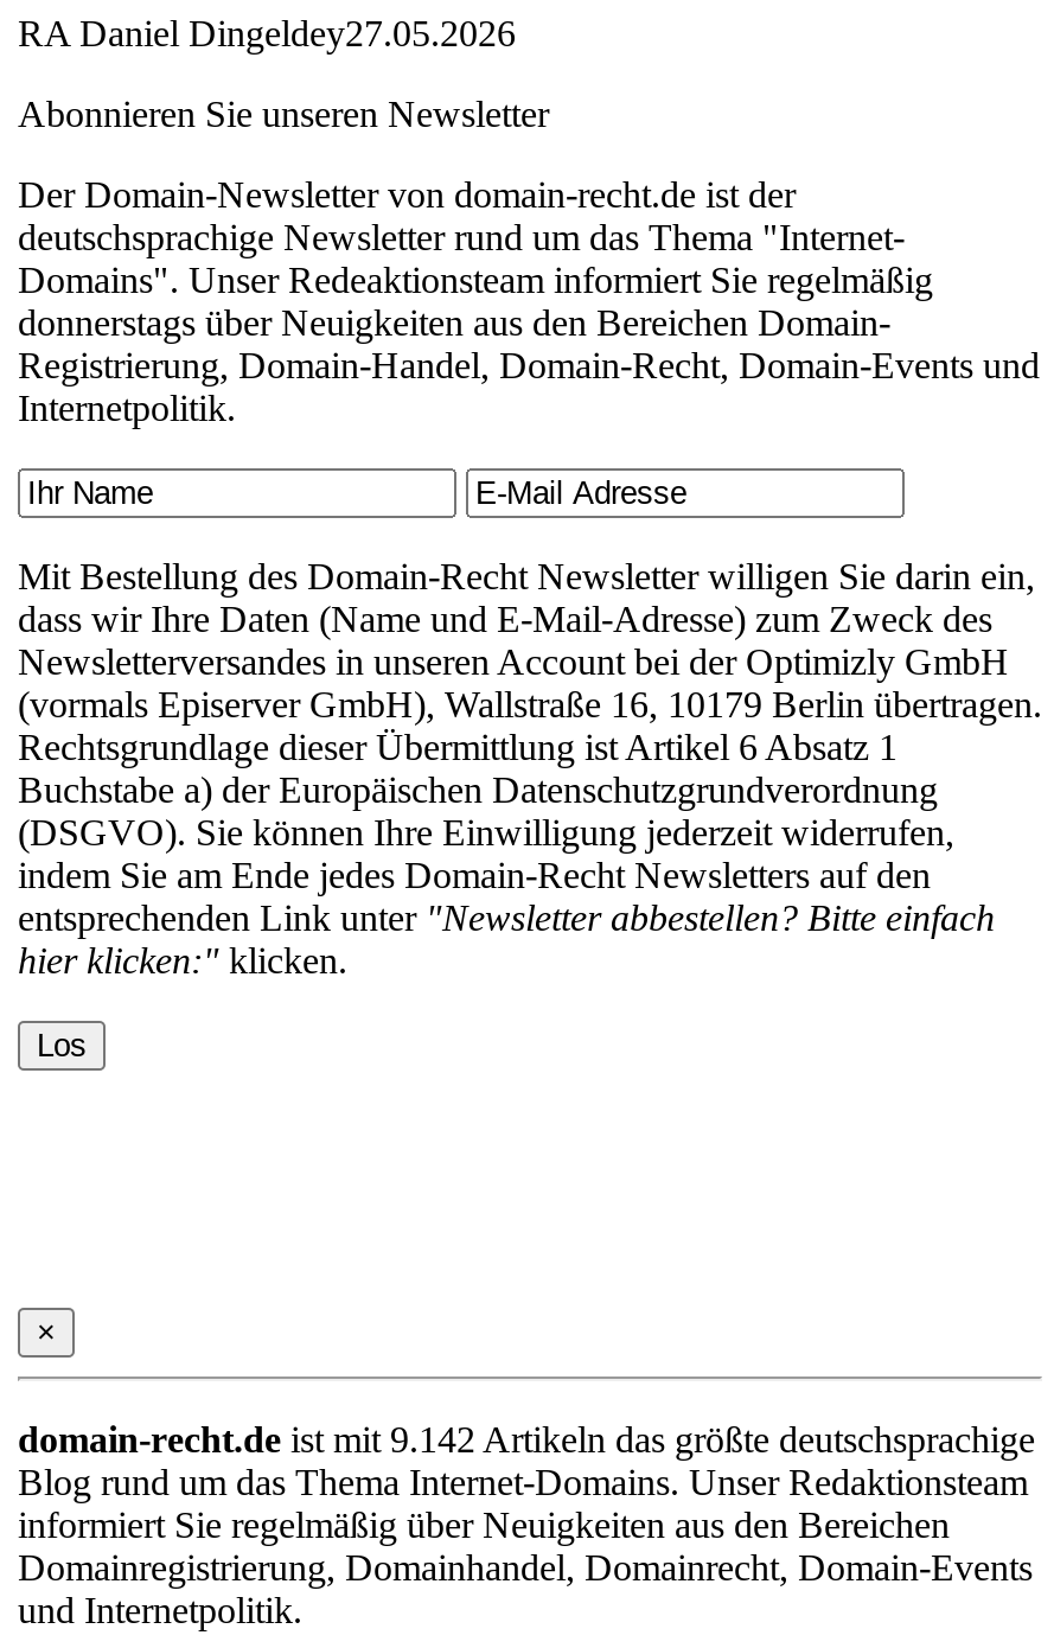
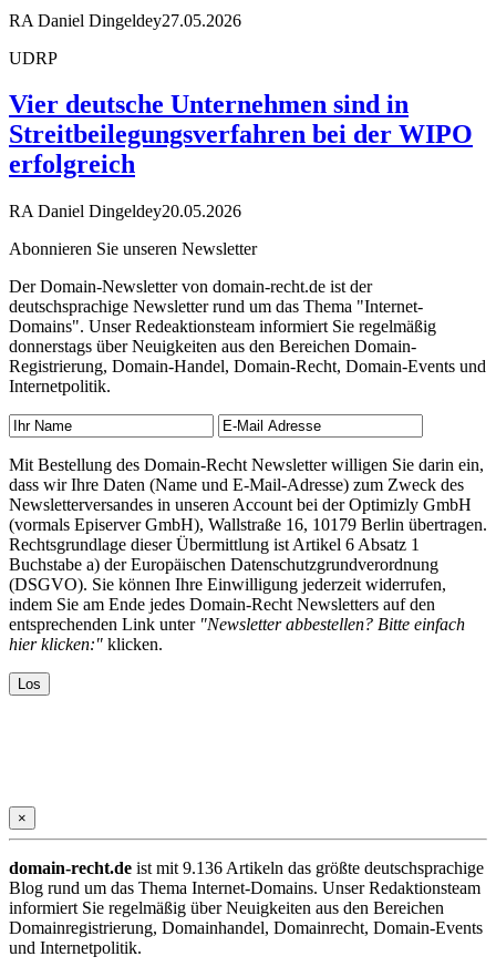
none -> [9,48,473,221] UDRP | Vier deutsche Unternehmen sind in | Streitbeilegungsverfahren bei der WIPO | erfolgreich | RA Daniel Dingeldey20.05.2026
[18,1421,1035,1461] domain-recht.de ist mit 9.142 Artikeln das größte deutschsprachige -> [9,859,484,878] domain-recht.de ist mit 9.136 Artikeln das größte deutschsprachige

